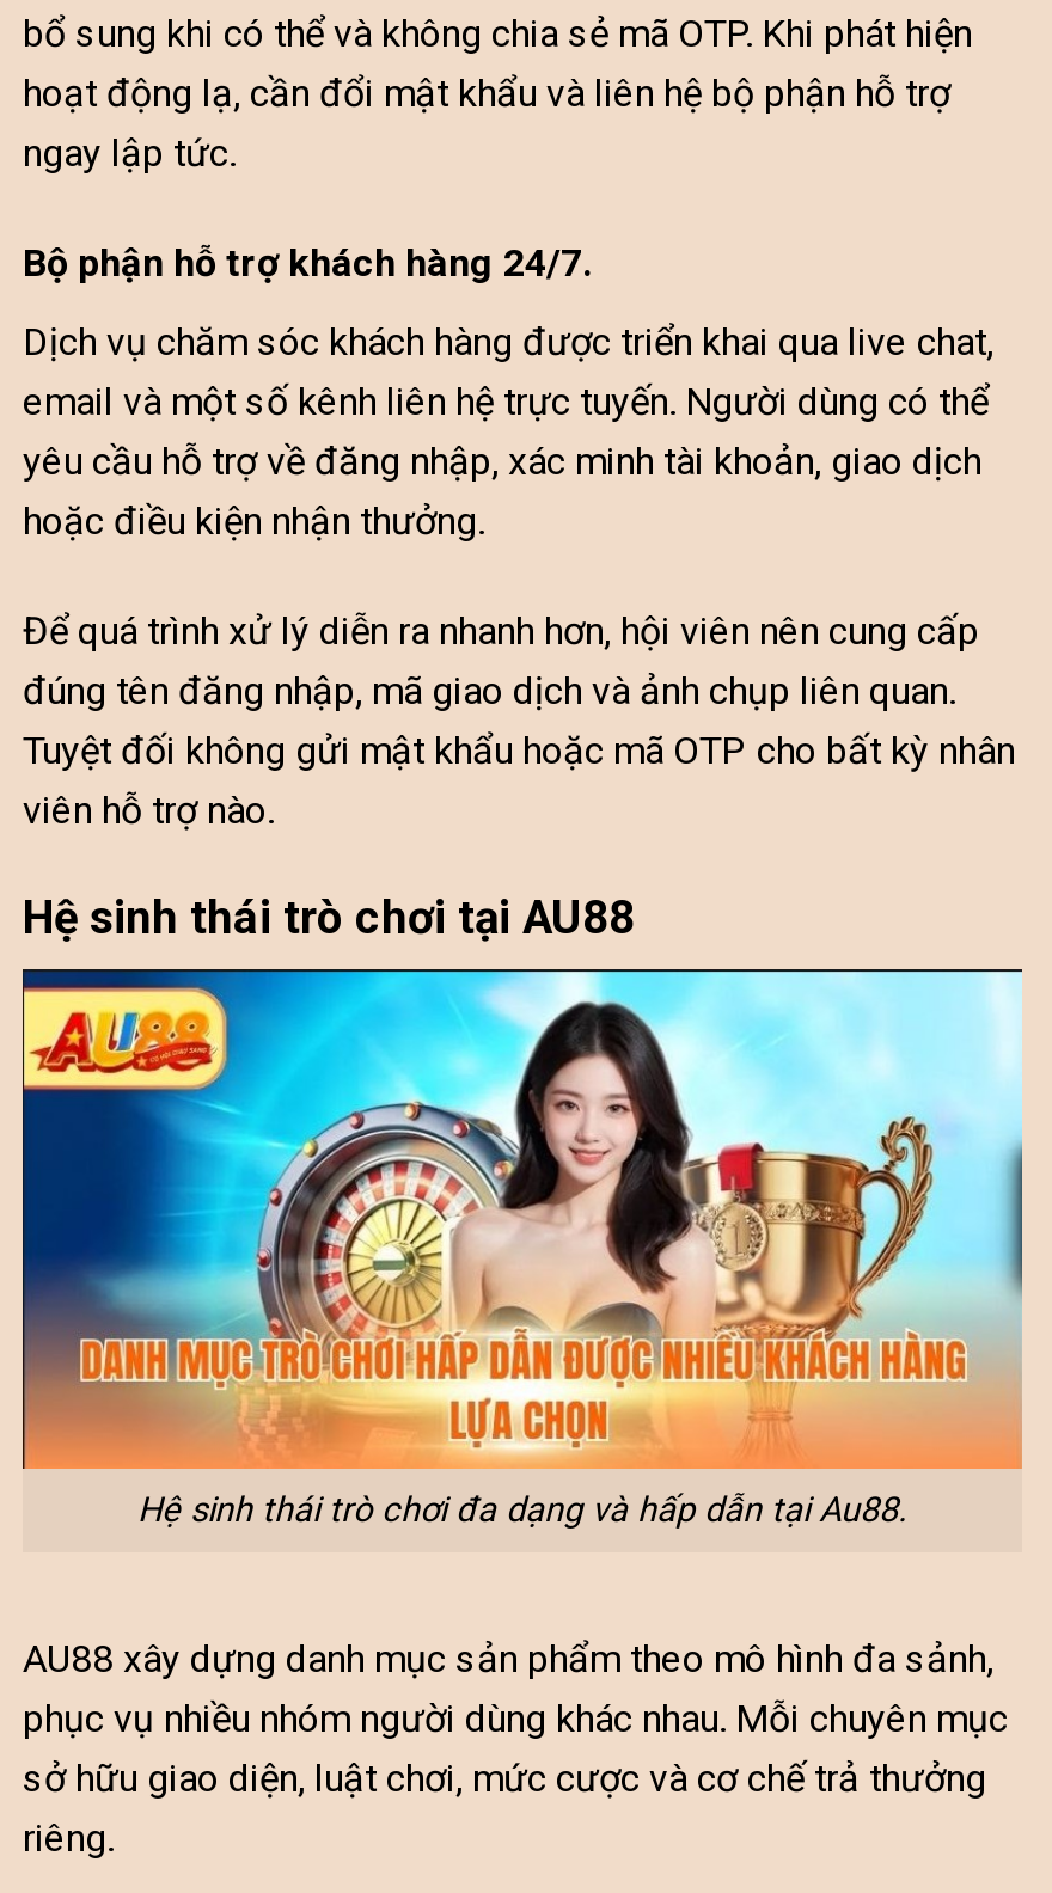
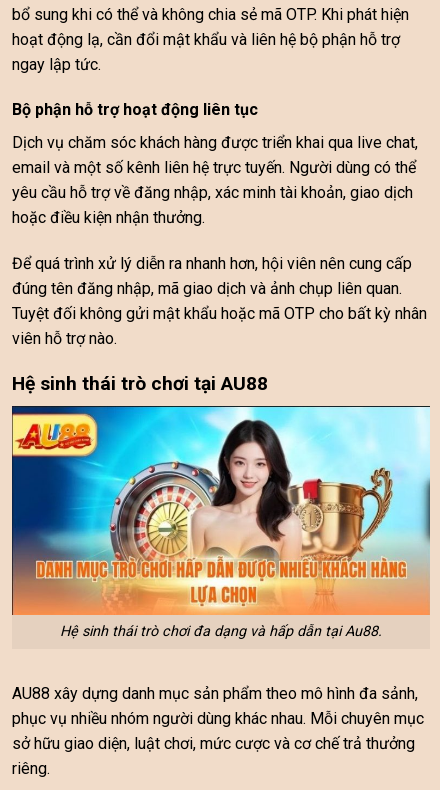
[23,240,592,285] Bộ phận hỗ trợ khách hàng 24/7. -> [12,100,258,119] Bộ phận hỗ trợ hoạt động liên tục

